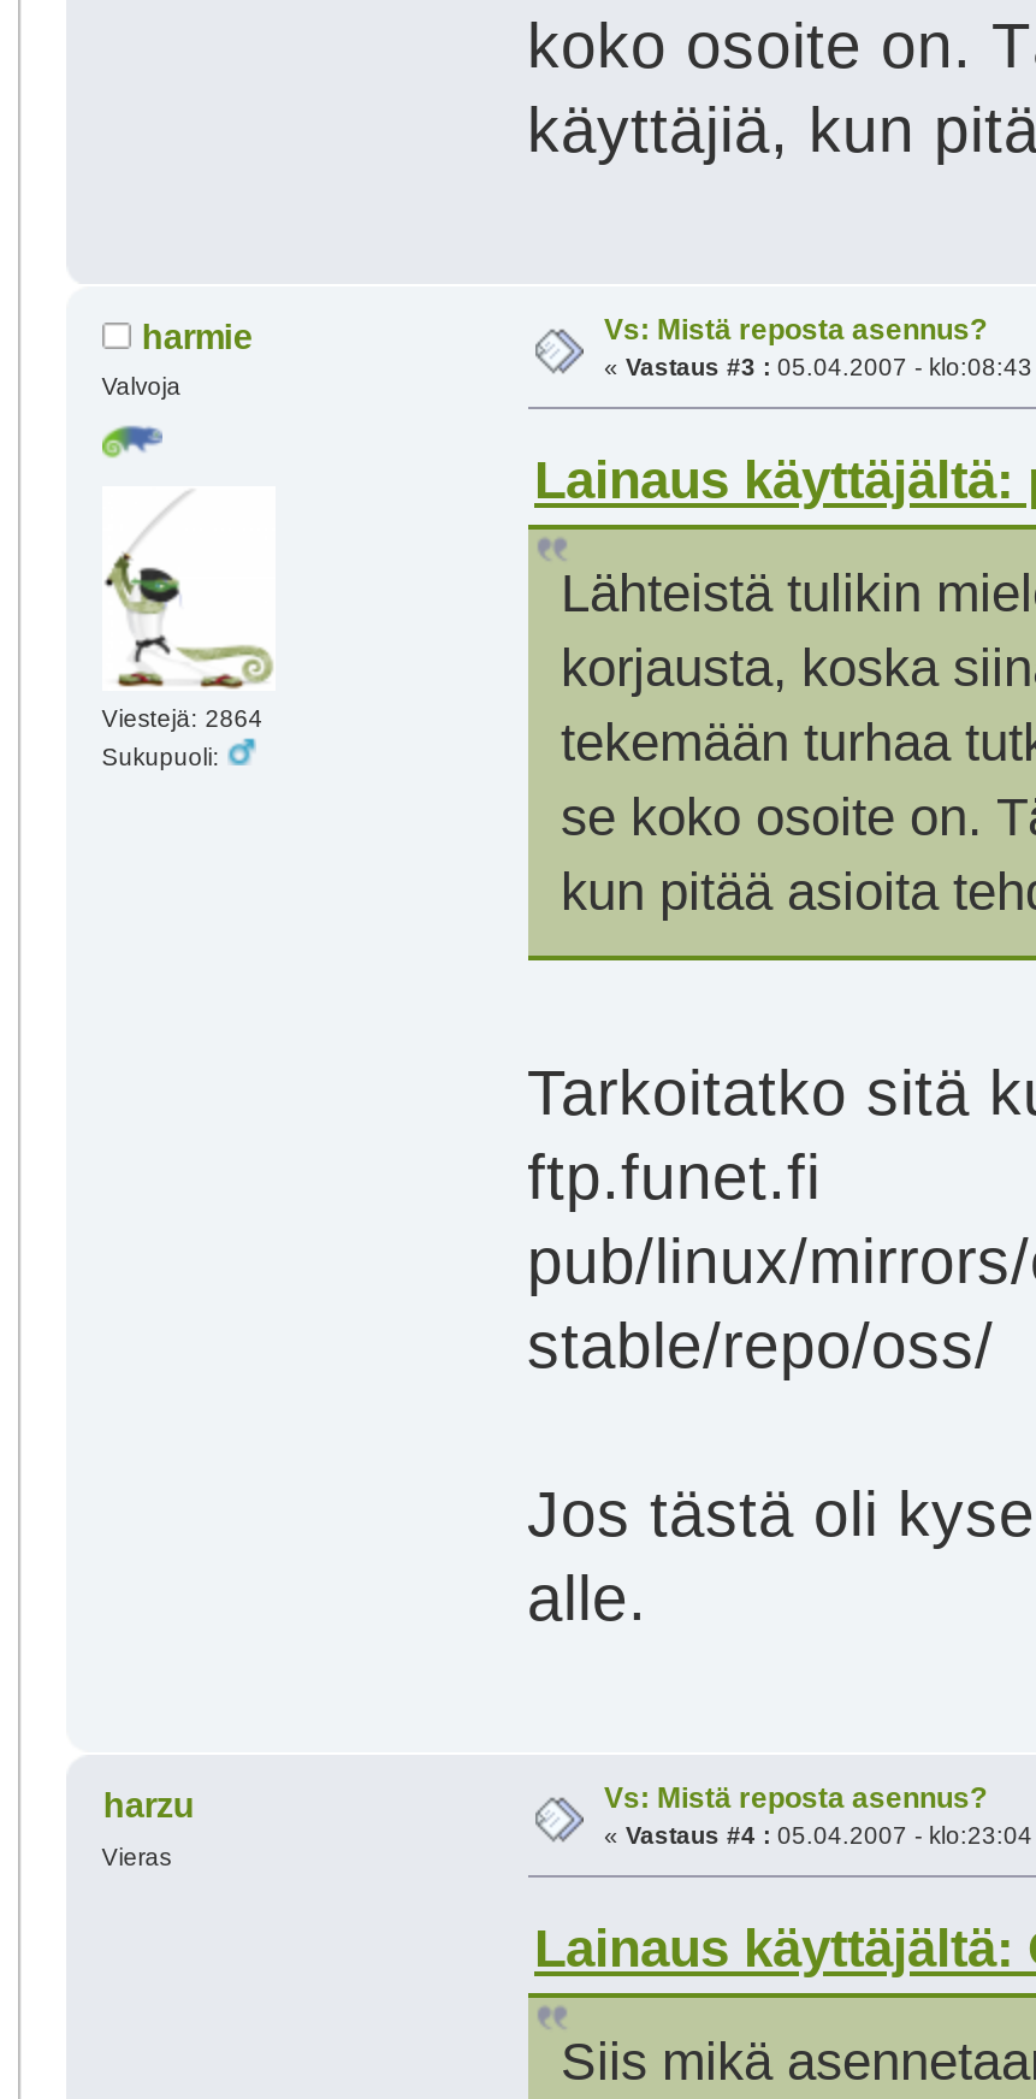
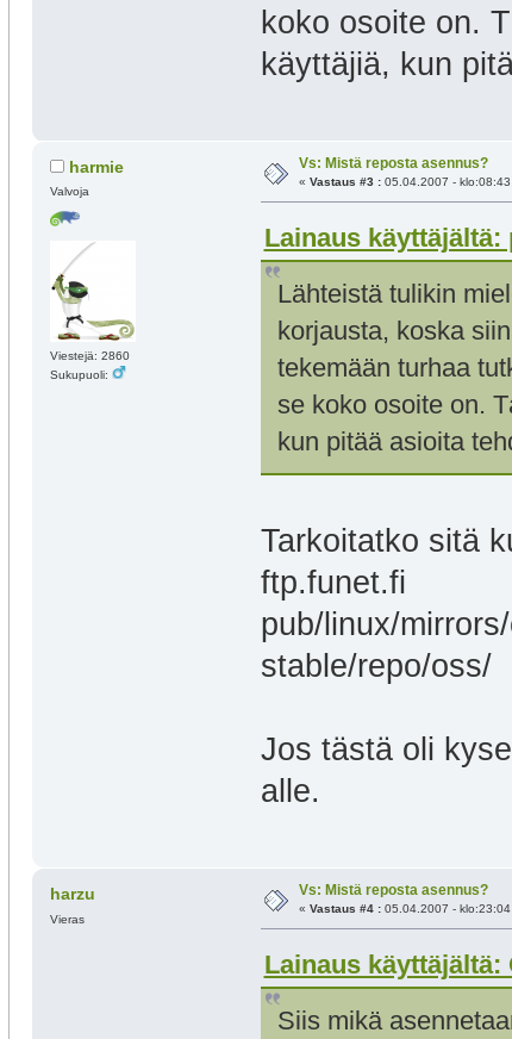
[102,704,263,731] Viestejä: 2864 -> [50,349,130,362] Viestejä: 2860

